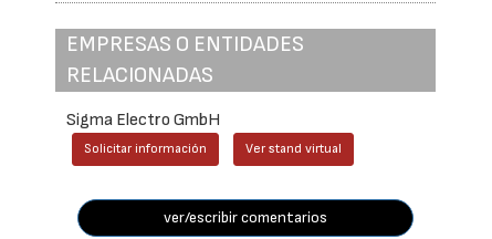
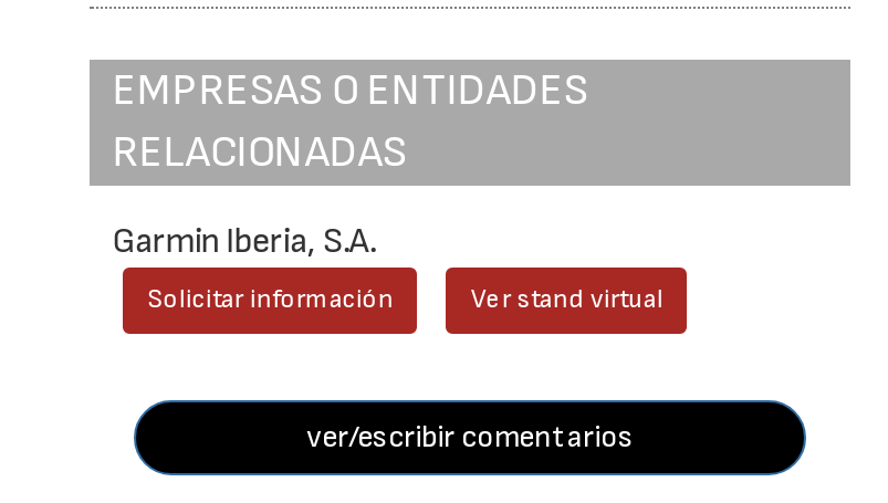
[67,110,220,131] Sigma Electro GmbH -> [113,221,376,263] Garmin Iberia, S.A.

